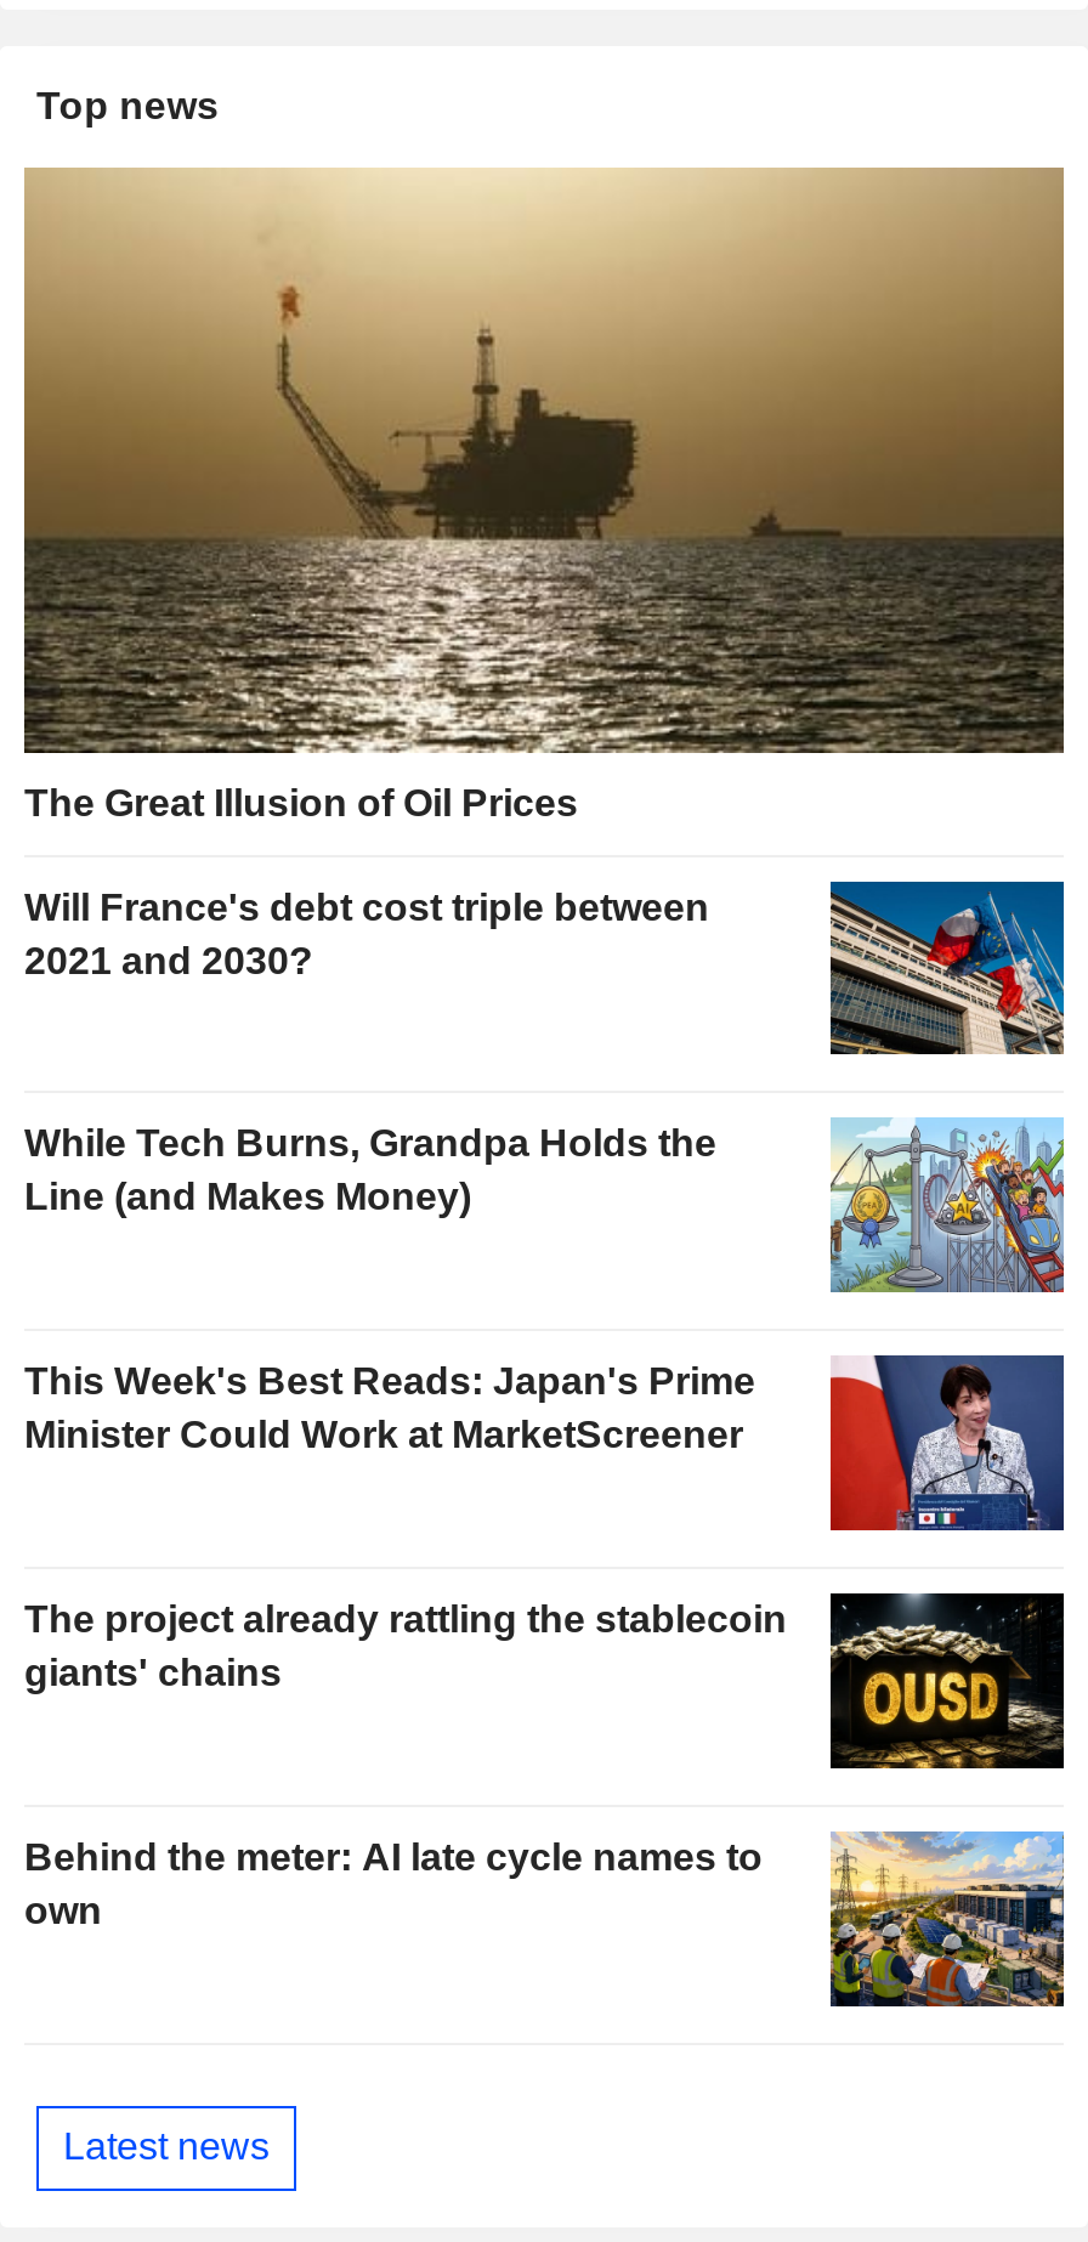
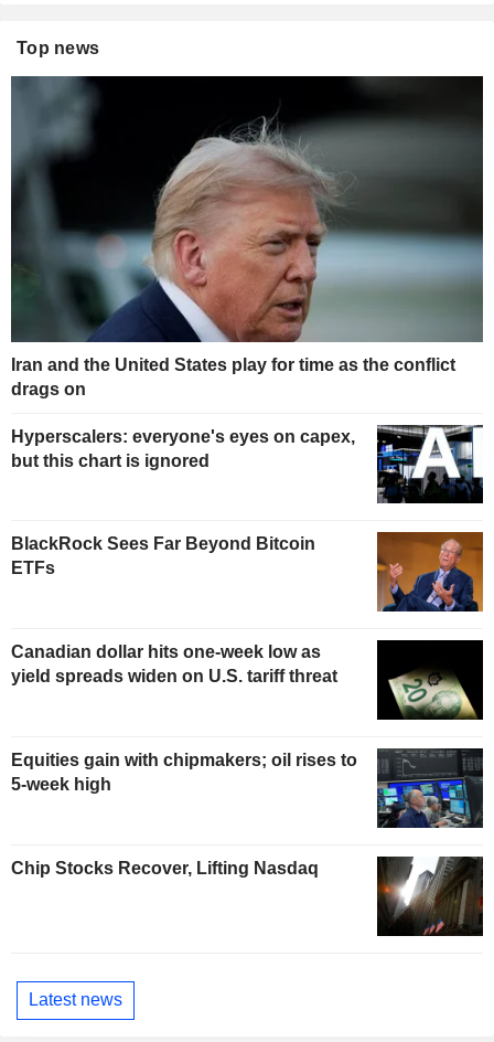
[22,165,1066,823] [image] | The Great Illusion of Oil Prices -> [10,75,484,398] [image] | Iran and the United States play for time as the conflict | drags on
[24,886,709,981] Will France's debt cost triple between | 2021 and 2030? -> [11,427,355,470] Hyperscalers: everyone's eyes on capex, | but this chart is ignored
[828,879,1066,1057] [image] -> [377,424,484,504] [image]
[24,1123,716,1218] While Tech Burns, Grandpa Holds the | Line (and Makes Money) -> [11,535,315,578] BlackRock Sees Far Beyond Bitcoin | ETFs
[828,1117,1066,1295] [image] -> [376,531,484,613] [image]
[24,1353,1066,1533] [image] | This Week's Best Reads: Japan's Prime | Minister Could Work at MarketScreener -> [11,639,484,721] [image] | Canadian dollar hits one-week low as | yield spreads widen on U.S. tariff threat
[24,1593,1061,1771] [image] | The project already rattling the stablecoin | giants' chains -> [11,748,483,829] [image] | Equities gain with chipmakers; oil rises to | 5-week high
[24,1836,763,1931] Behind the meter: AI late cycle names to | own -> [11,859,319,877] Chip Stocks Recover, Lifting Nasdaq
[828,1829,1066,2009] [image] -> [376,855,483,937] [image]

